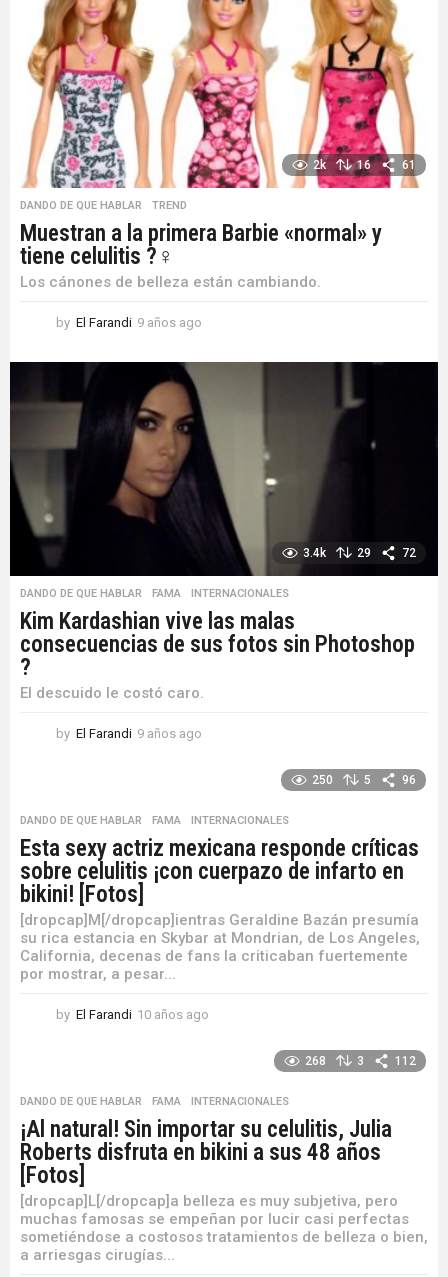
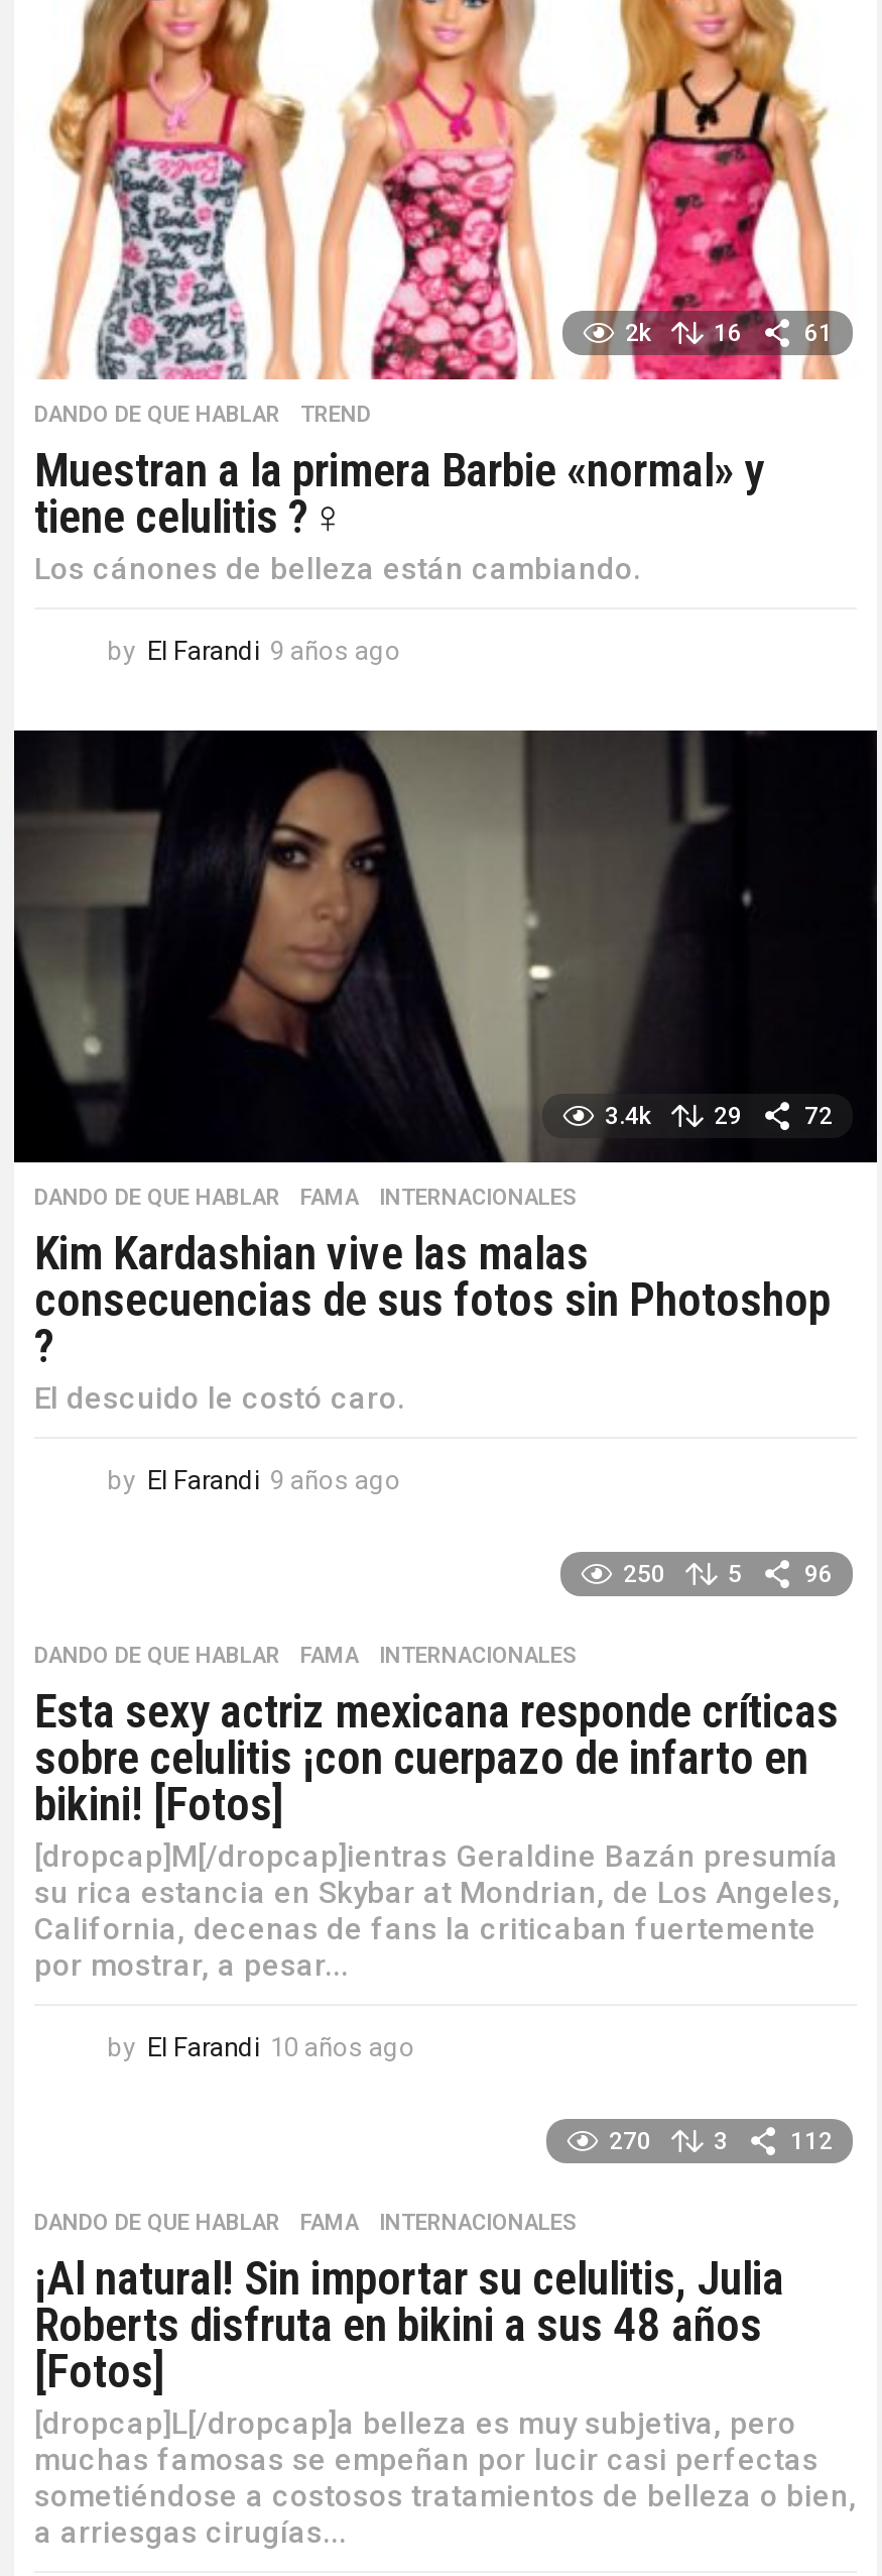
[305,1054,326,1068] 268 -> [609,2127,651,2156] 270

